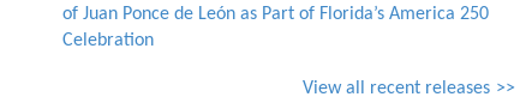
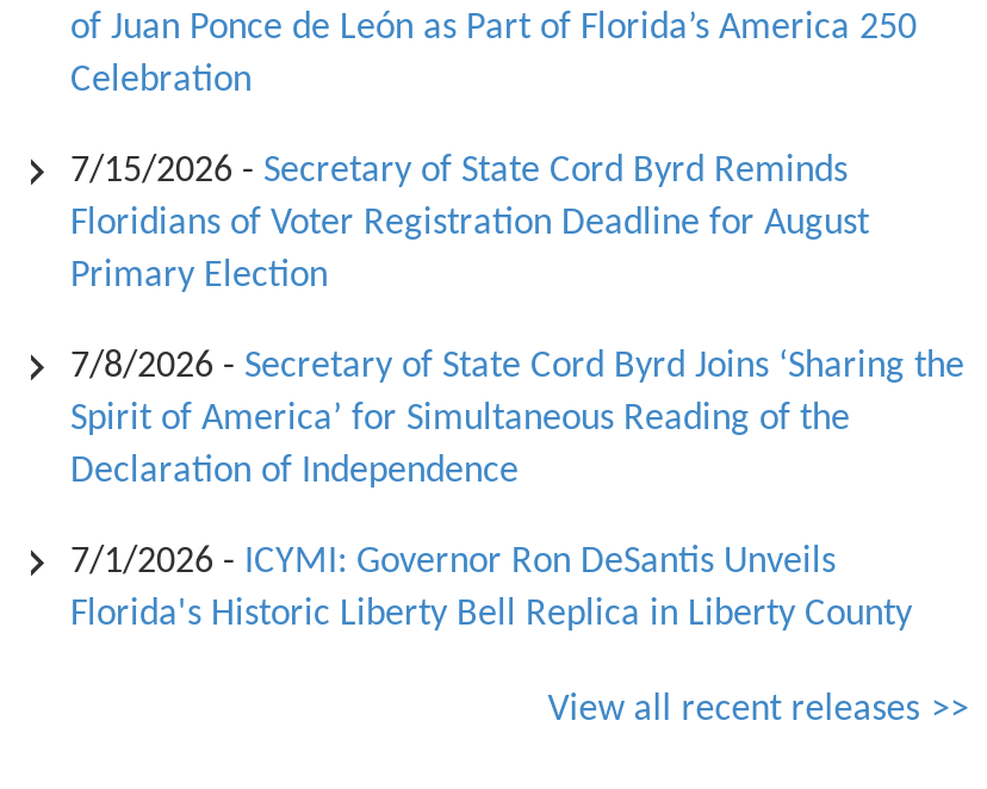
none -> [70,154,964,635] 7/15/2026 - Secretary of State Cord Byrd Reminds | Floridians of Voter Registration Deadline for August | Primary Election | 7/8/2026 - Secretary of State Cord Byrd Joins ‘Sharing the | Spirit of America’ for Simultaneous Reading of the | Declaration of Independence | 7/1/2026 - ICYMI: Governor Ron DeSantis Unveils | Florida's Historic Liberty Bell Replica in Liberty County

